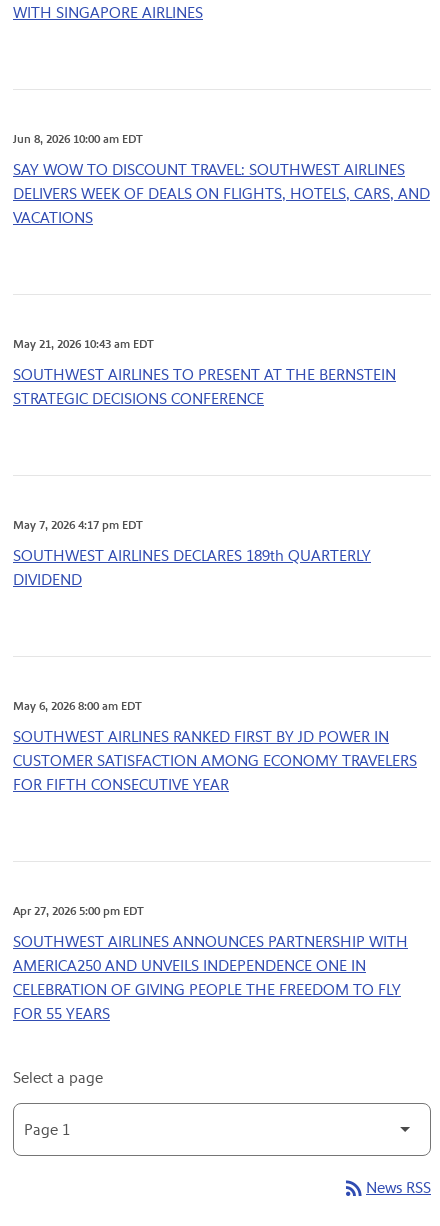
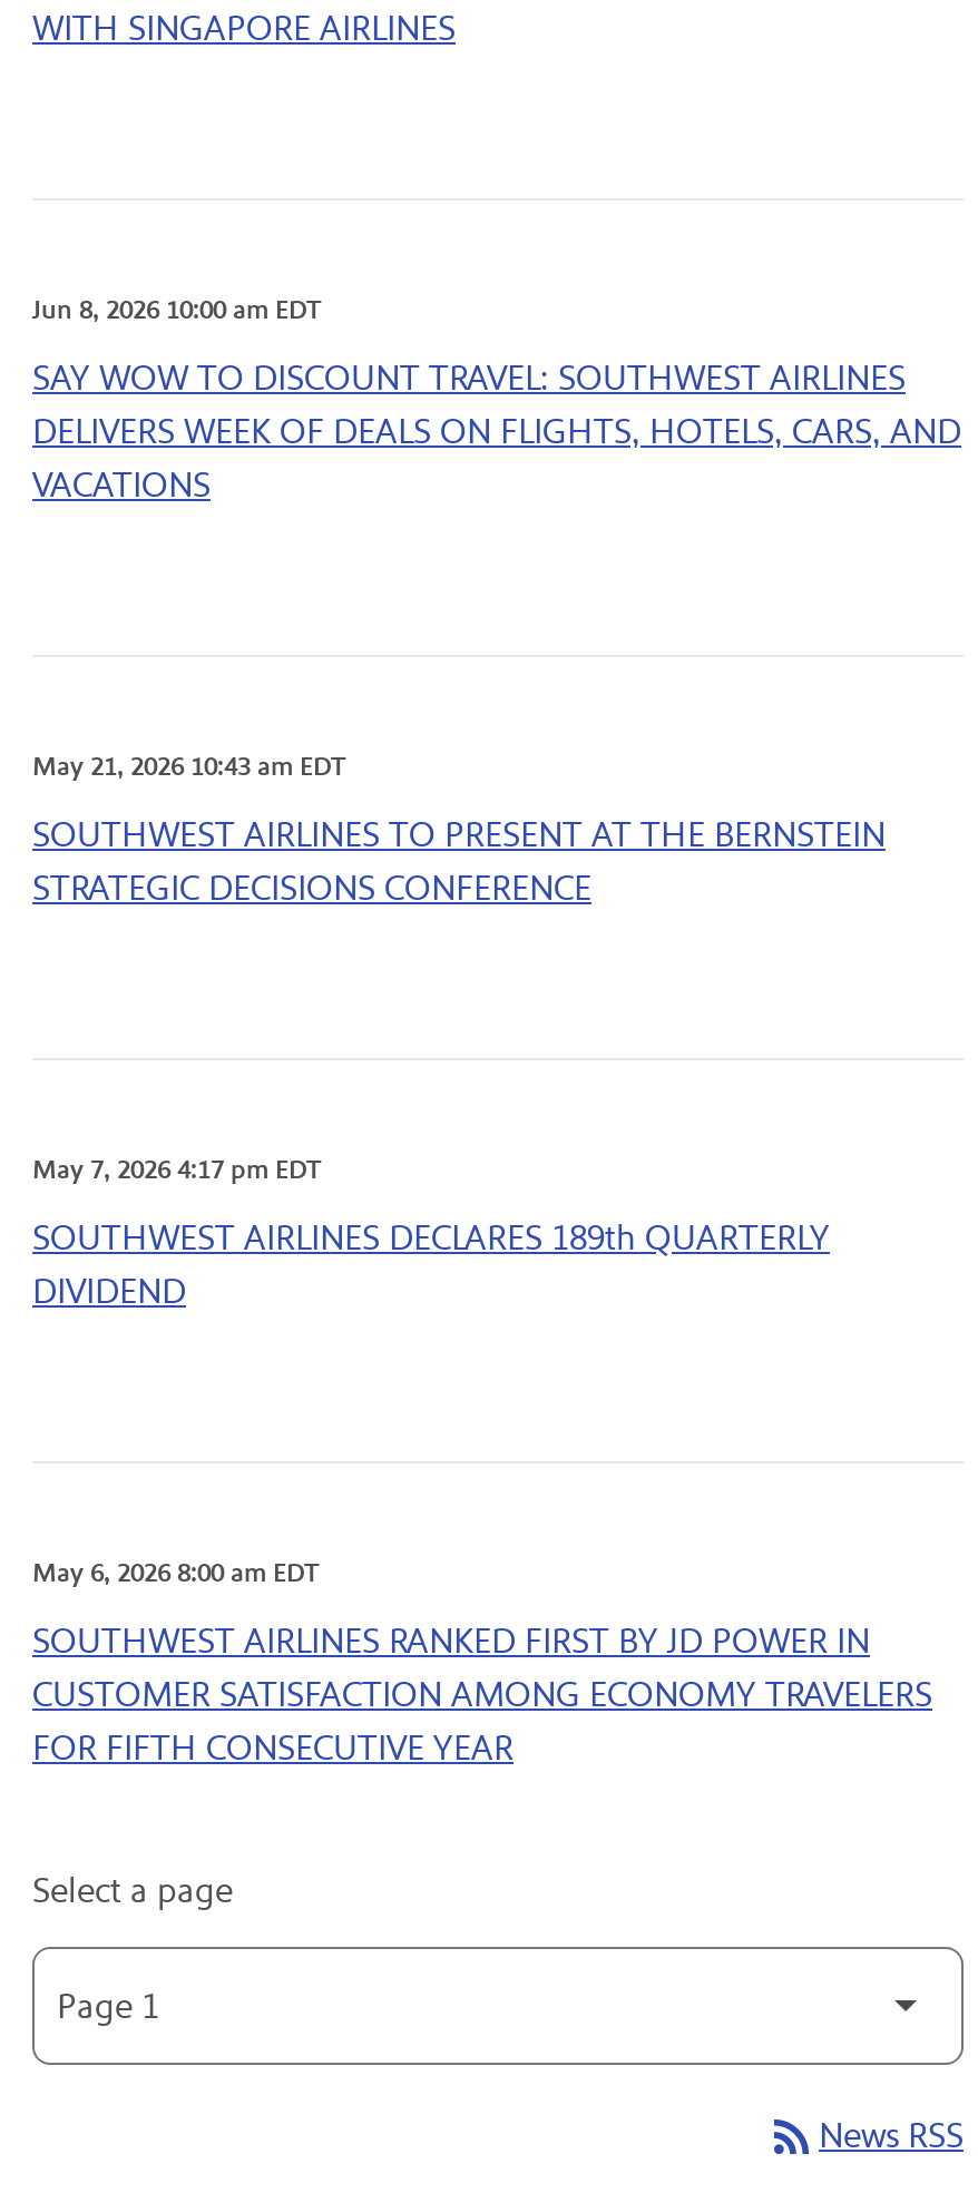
[13,904,408,1023] Apr 27, 2026 5:00 pm EDT | SOUTHWEST AIRLINES ANNOUNCES PARTNERSHIP WITH | AMERICA250 AND UNVEILS INDEPENDENCE ONE IN | CELEBRATION OF GIVING PEOPLE THE FREEDOM TO FLY | FOR 55 YEARS -> none

